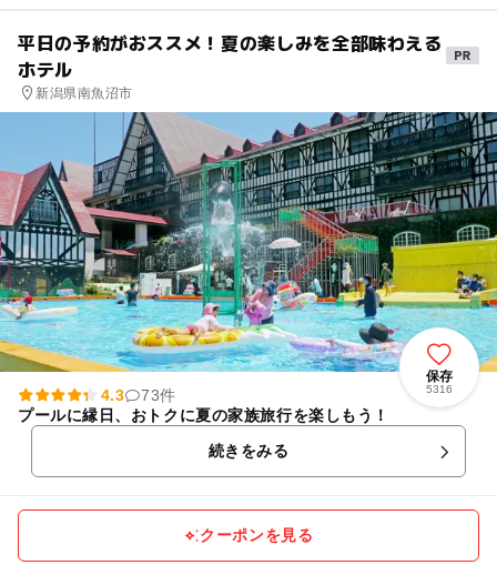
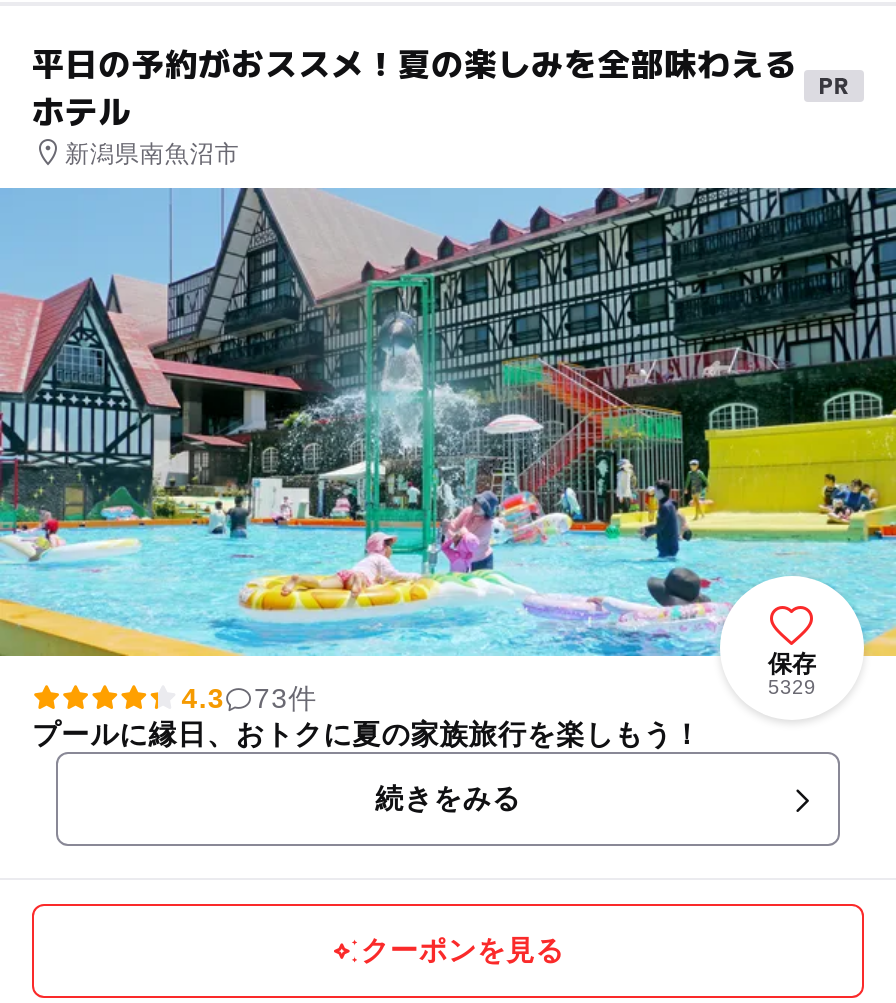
[426,382,453,395] 5316 -> [768,675,816,697] 5329

